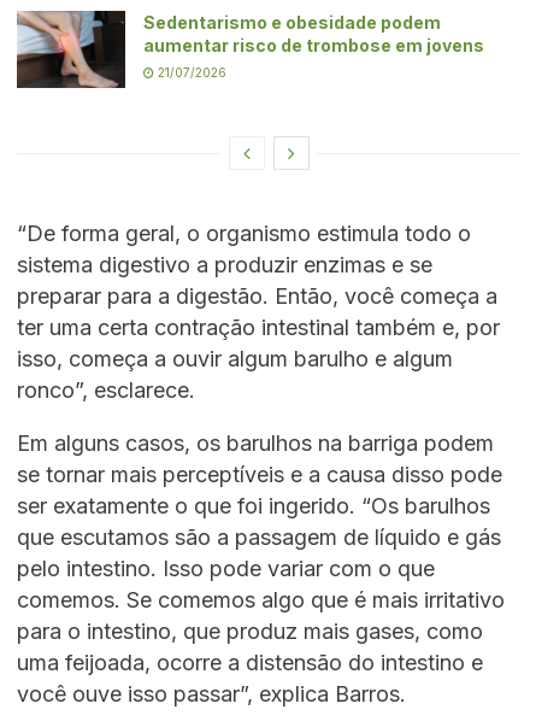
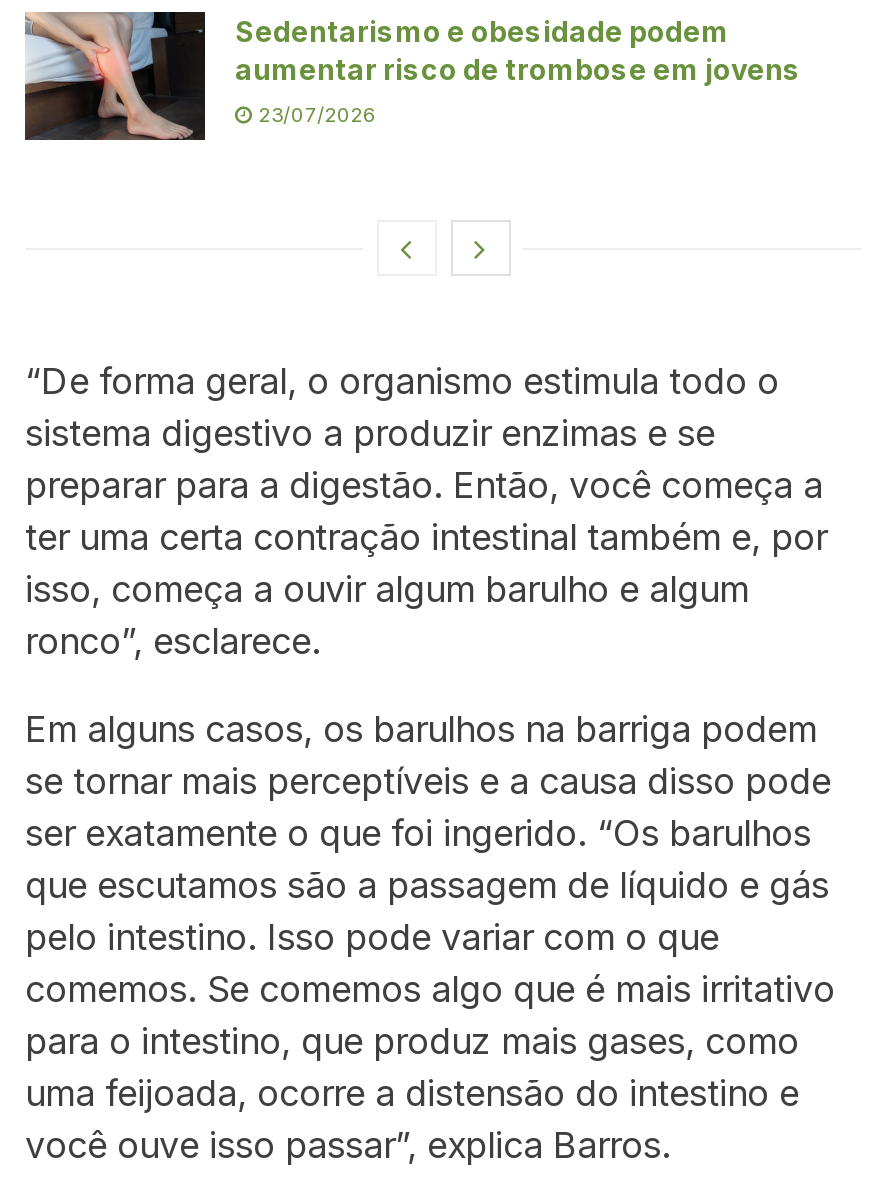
[154,65,226,80] 21/07/2026 -> [253,101,377,125] 23/07/2026

